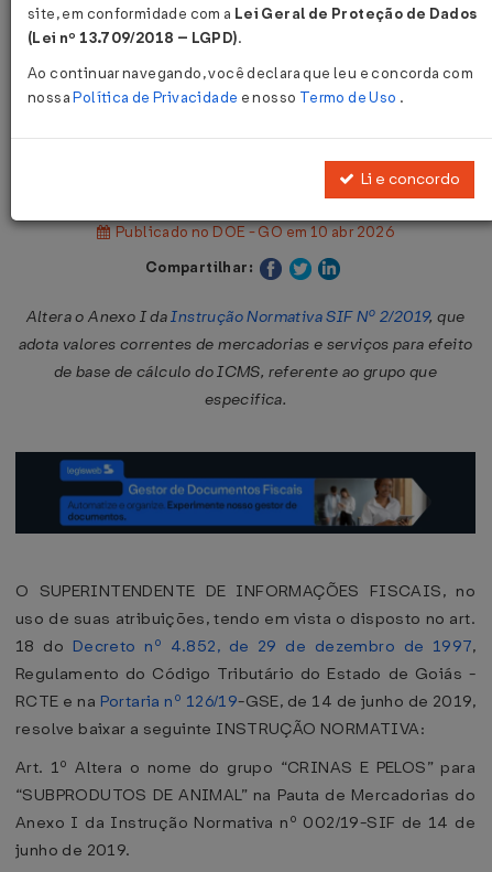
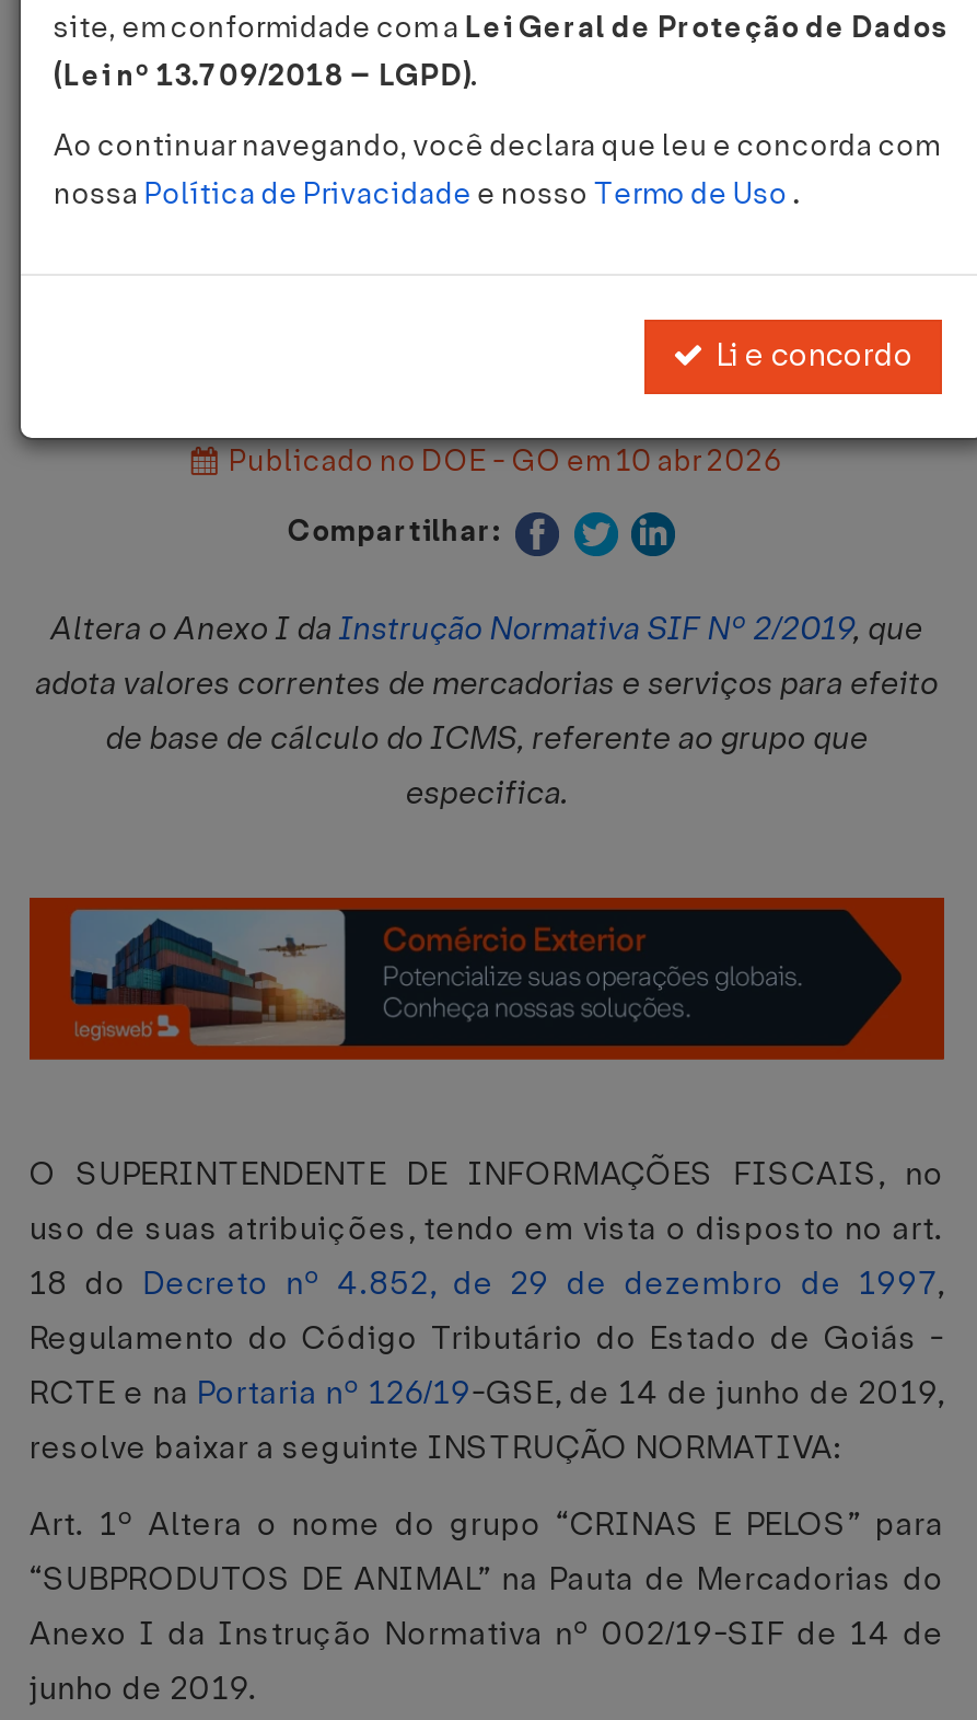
[14,451,477,535] [image] -> [27,896,946,1060] [image]

